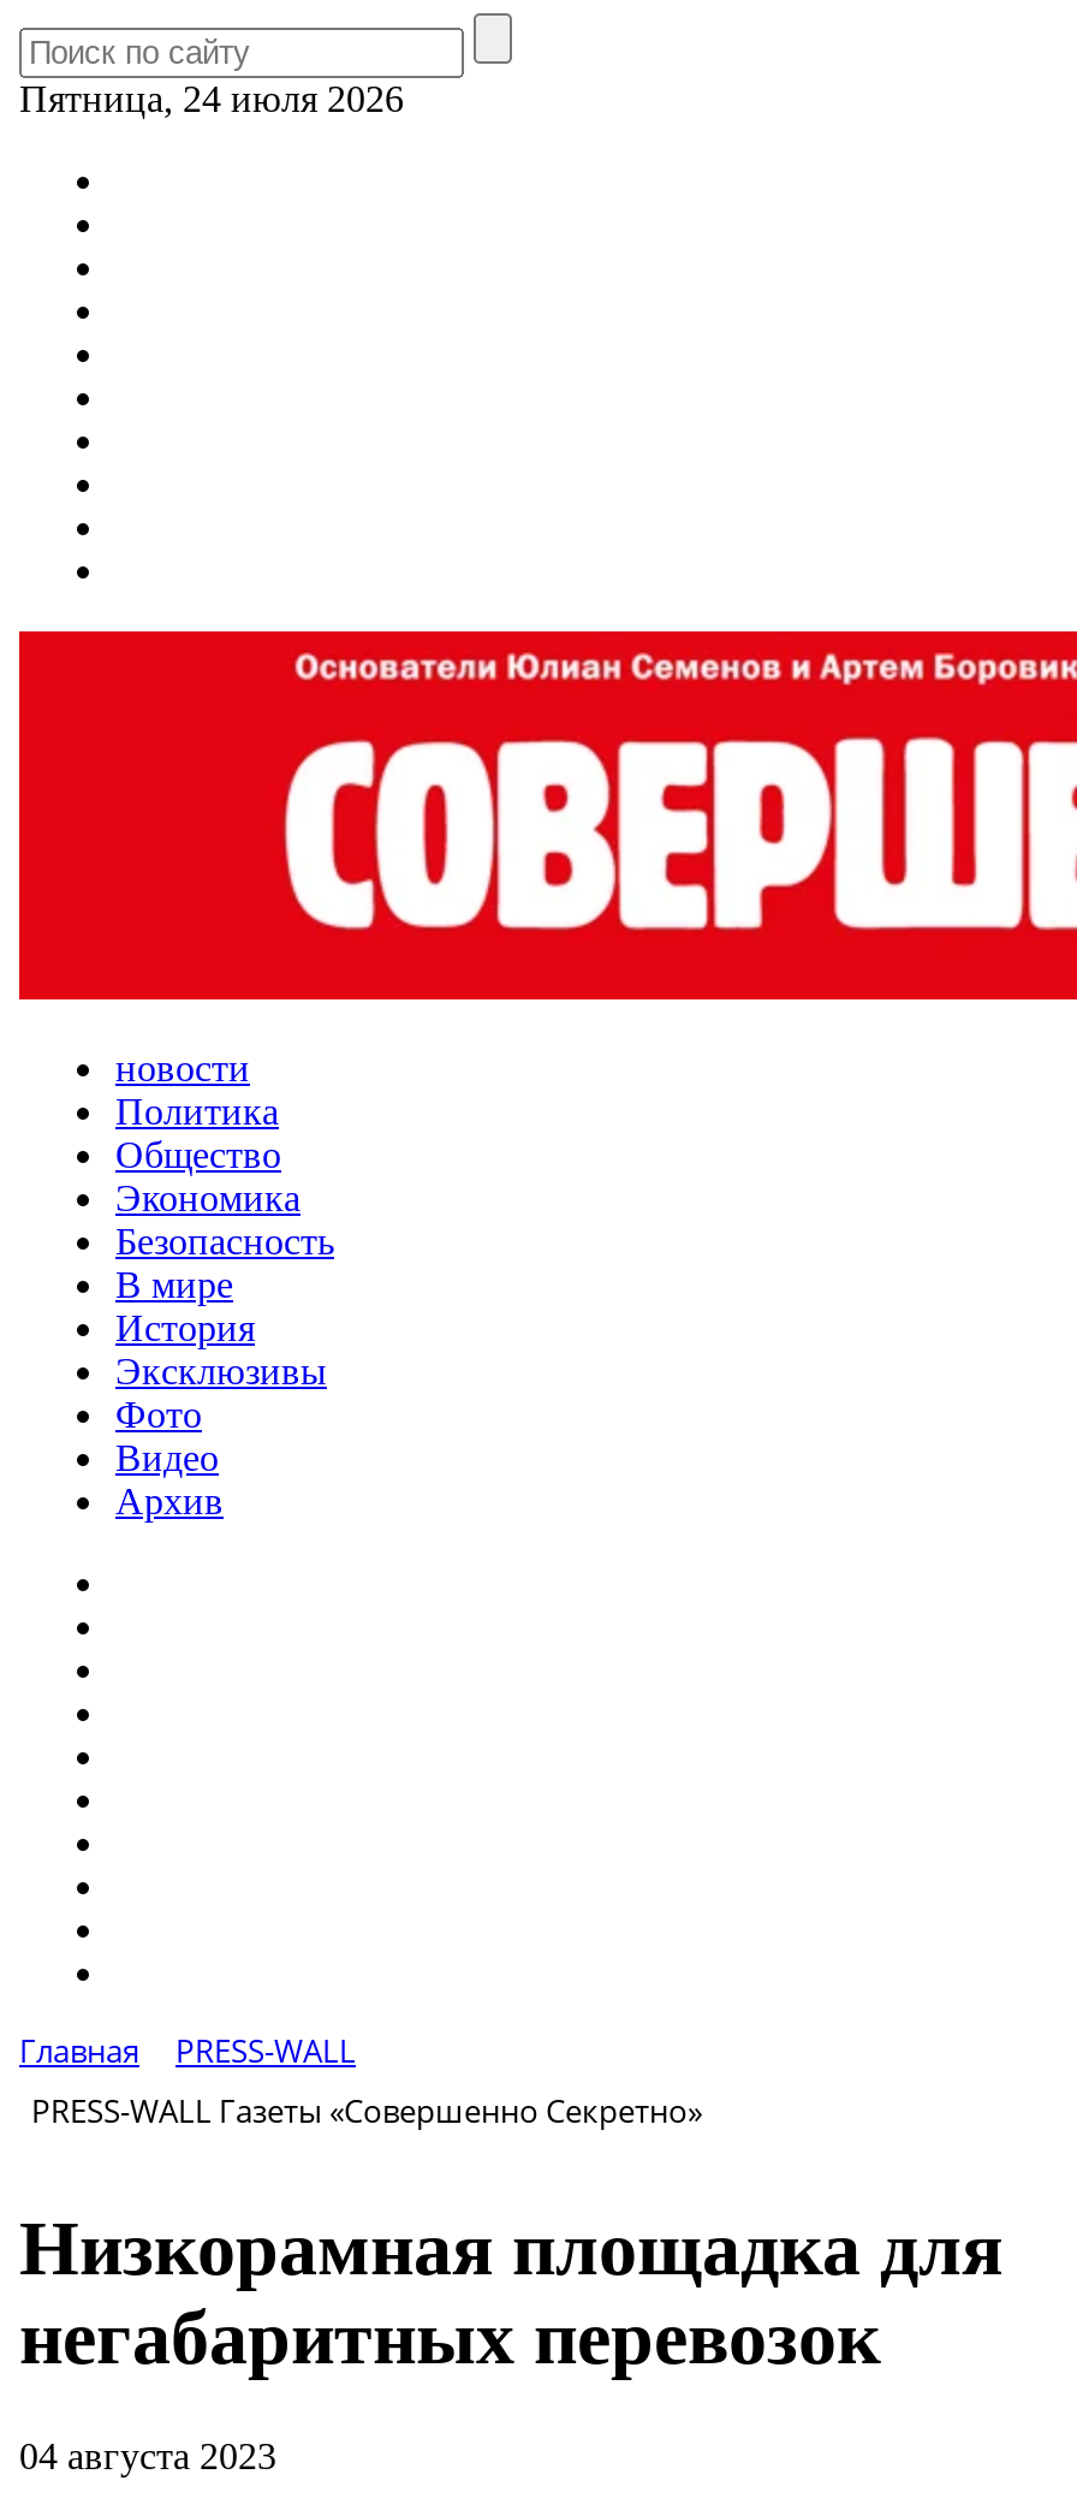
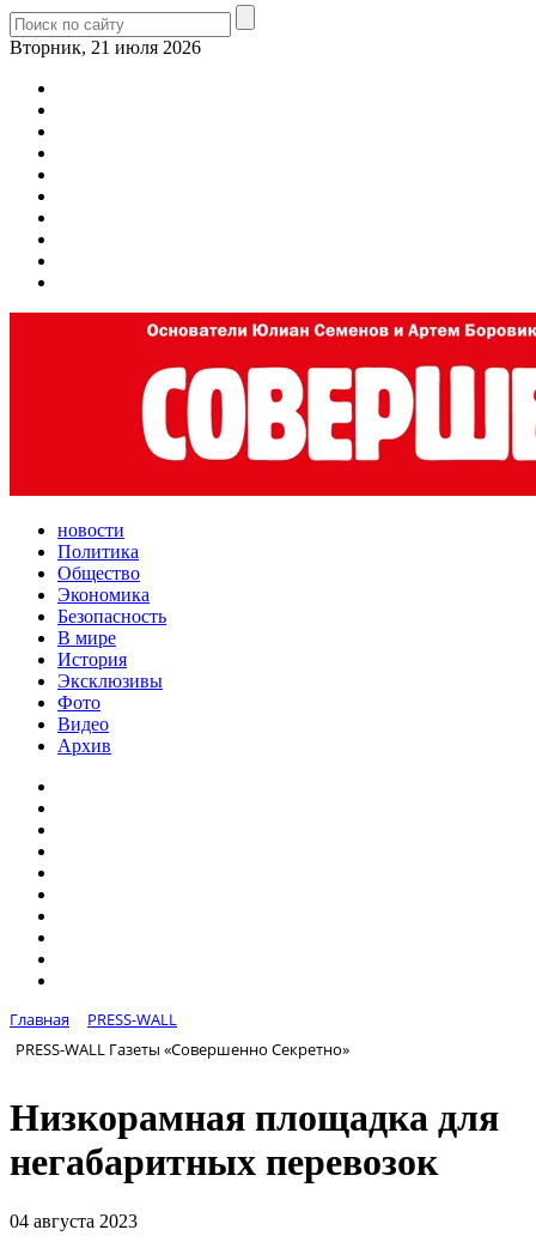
[19,78,404,119] Пятница, 24 июля 2026 -> [10,37,201,57] Вторник, 21 июля 2026

